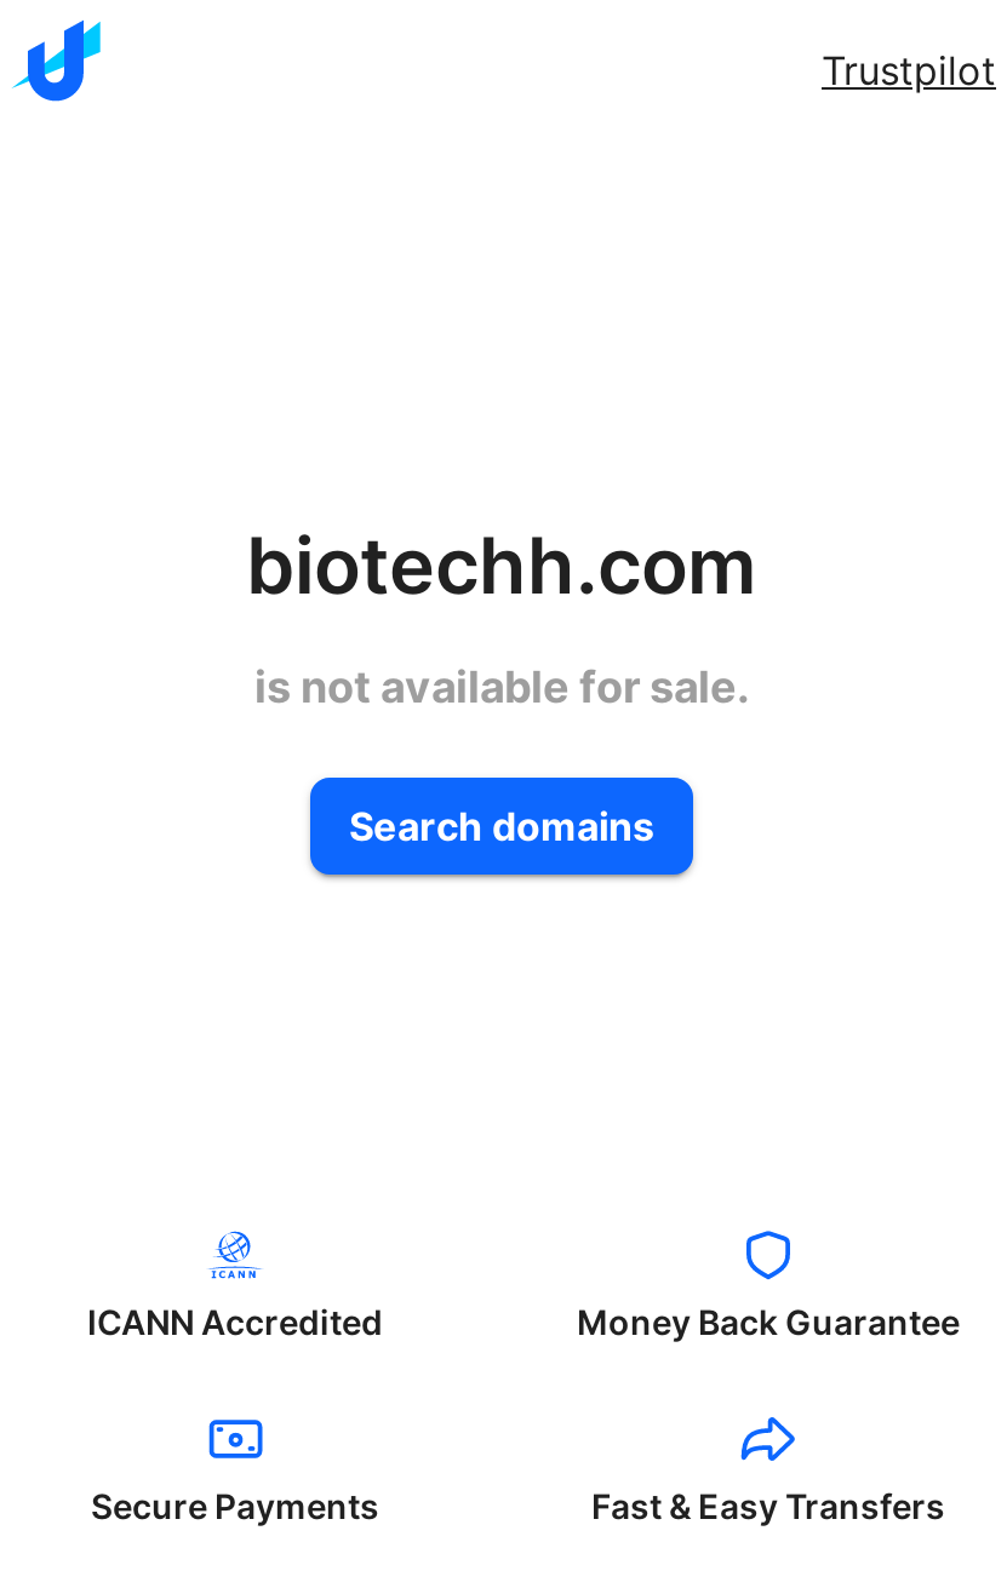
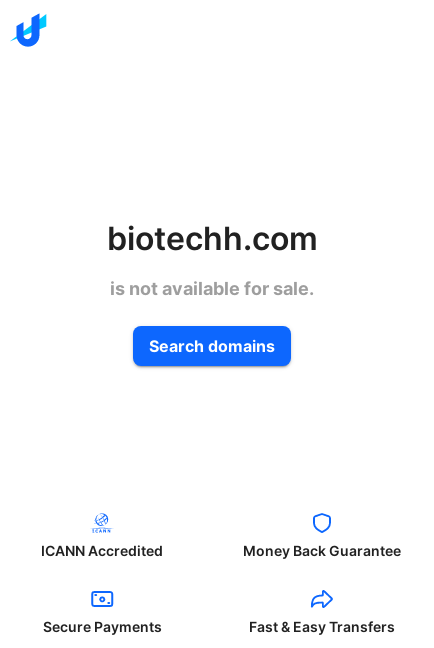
[822,46,996,94] Trustpilot -> none

